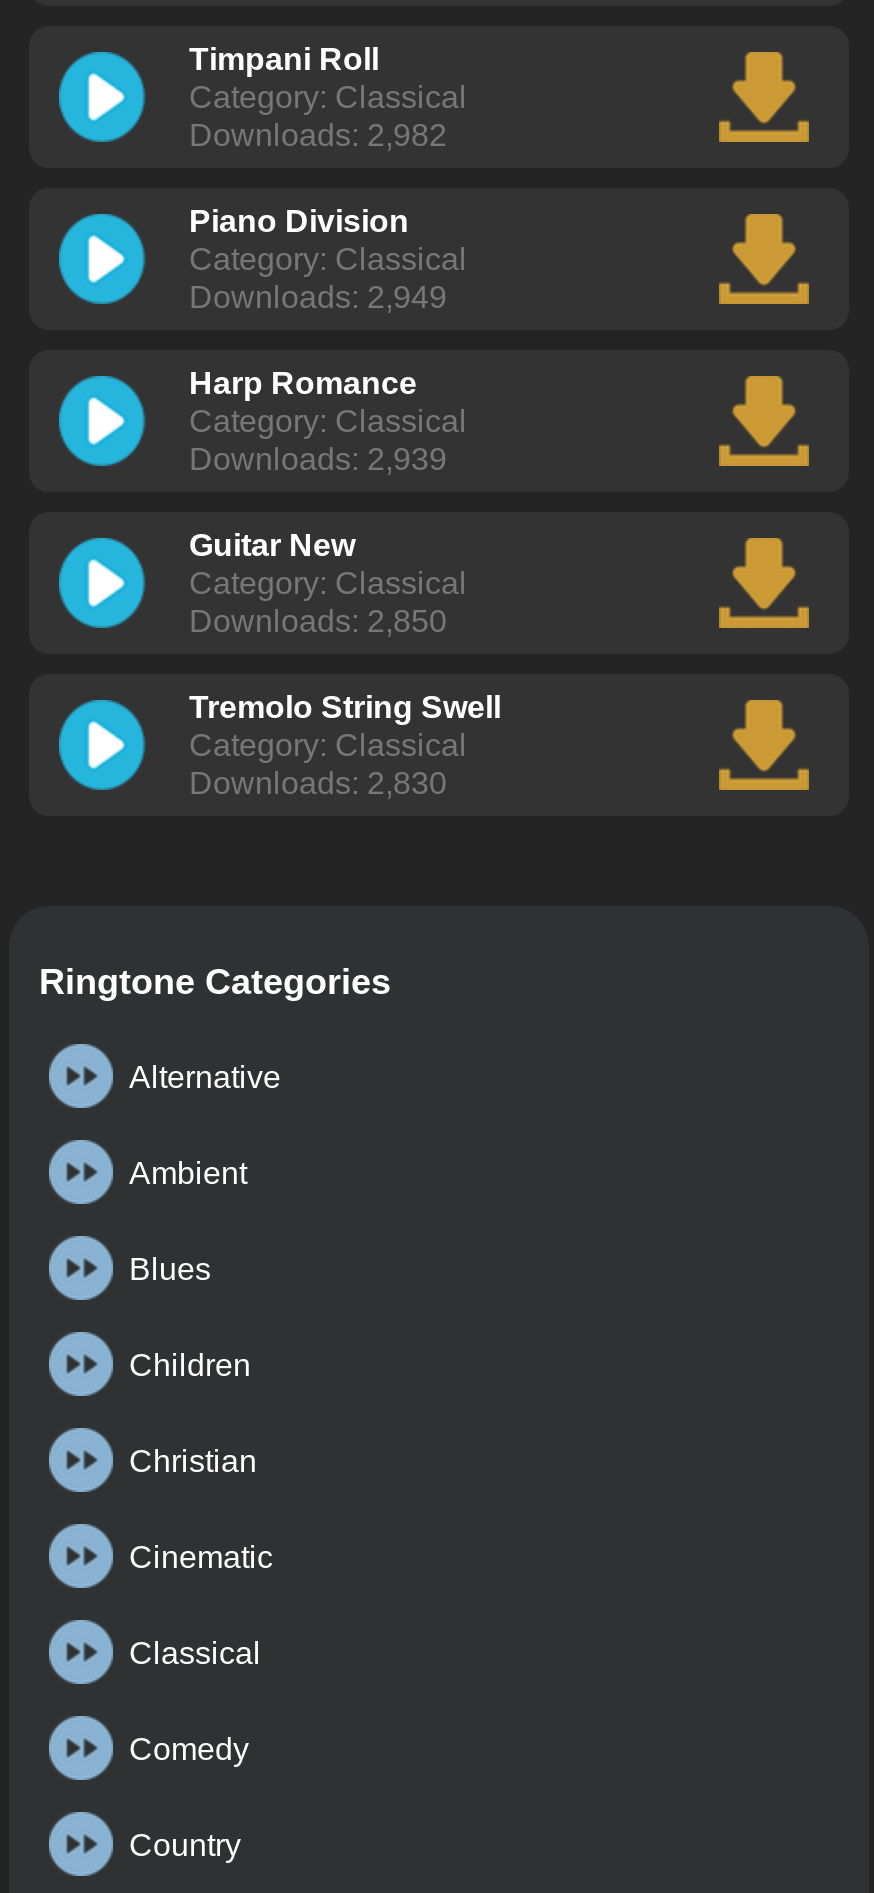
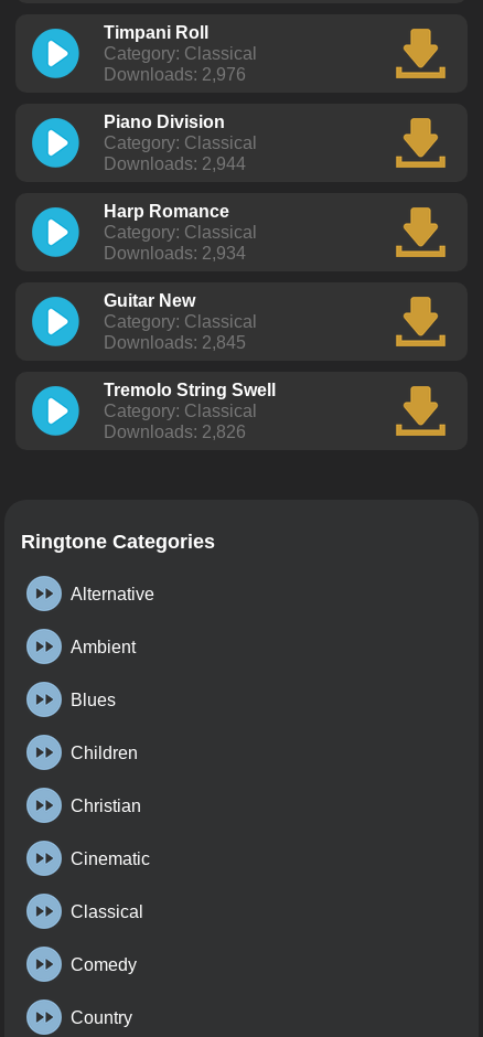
[189,118,447,152] Downloads: 2,982 -> [104,65,246,84] Downloads: 2,976
[189,280,447,314] Downloads: 2,949 -> [104,154,246,173] Downloads: 2,944
[189,442,447,476] Downloads: 2,939 -> [104,244,246,263] Downloads: 2,934
[189,604,447,638] Downloads: 2,850 -> [104,333,246,352] Downloads: 2,845
[189,766,447,800] Downloads: 2,830 -> [104,423,246,441] Downloads: 2,826

